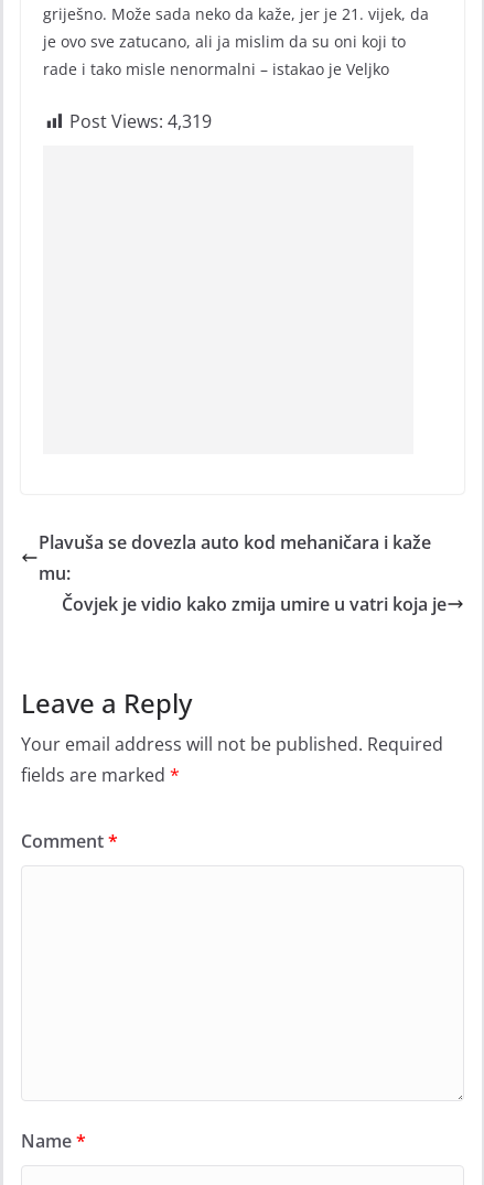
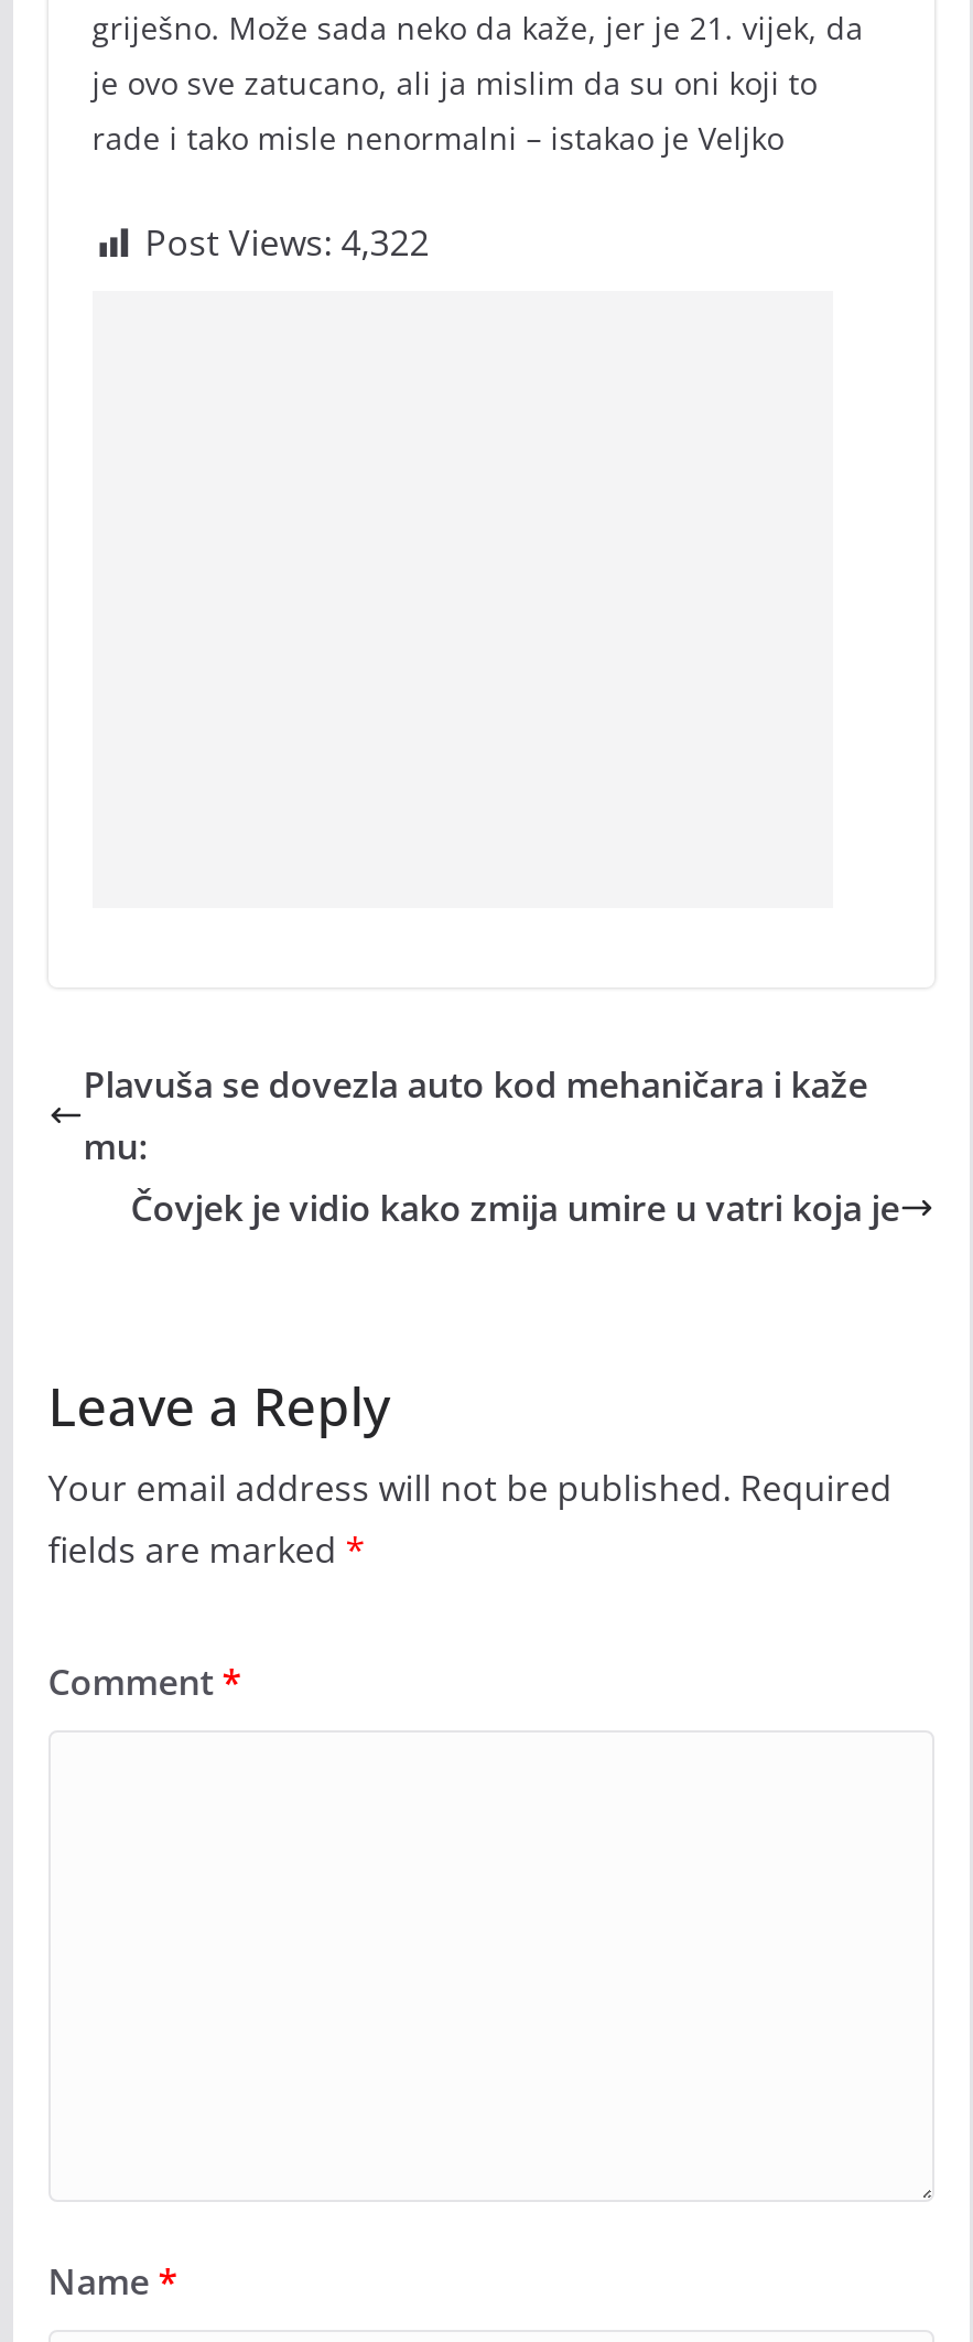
[69,109,211,134] Post Views: 4,319 -> [145,219,429,267] Post Views: 4,322

